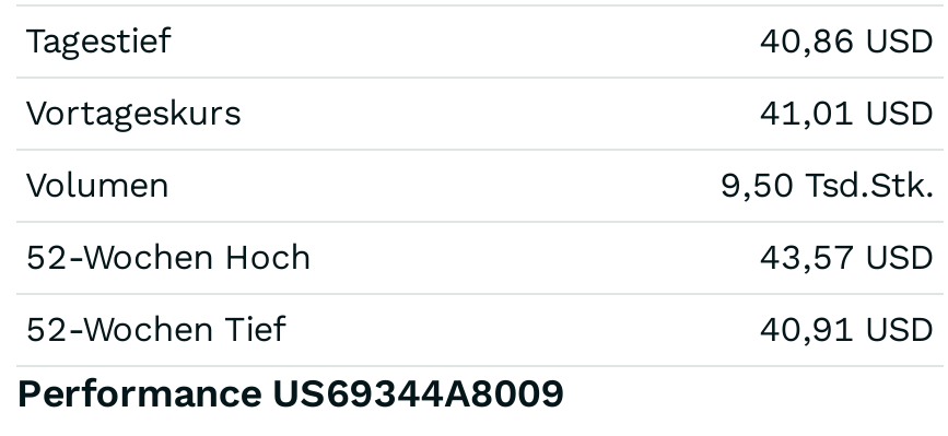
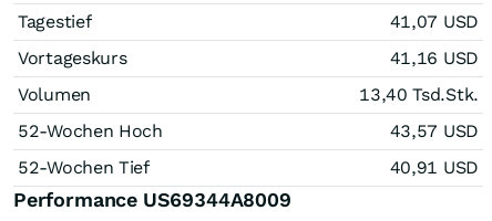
[759,20,935,61] 40,86 USD -> [390,11,479,32] 41,07 USD
[759,92,935,133] 41,01 USD -> [390,48,479,69] 41,16 USD
[720,164,935,205] 9,50 Tsd.Stk. -> [359,84,479,105] 13,40 Tsd.Stk.

